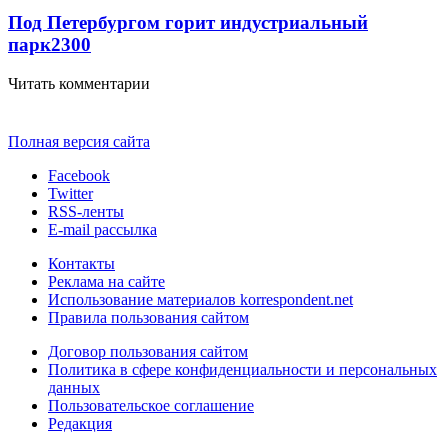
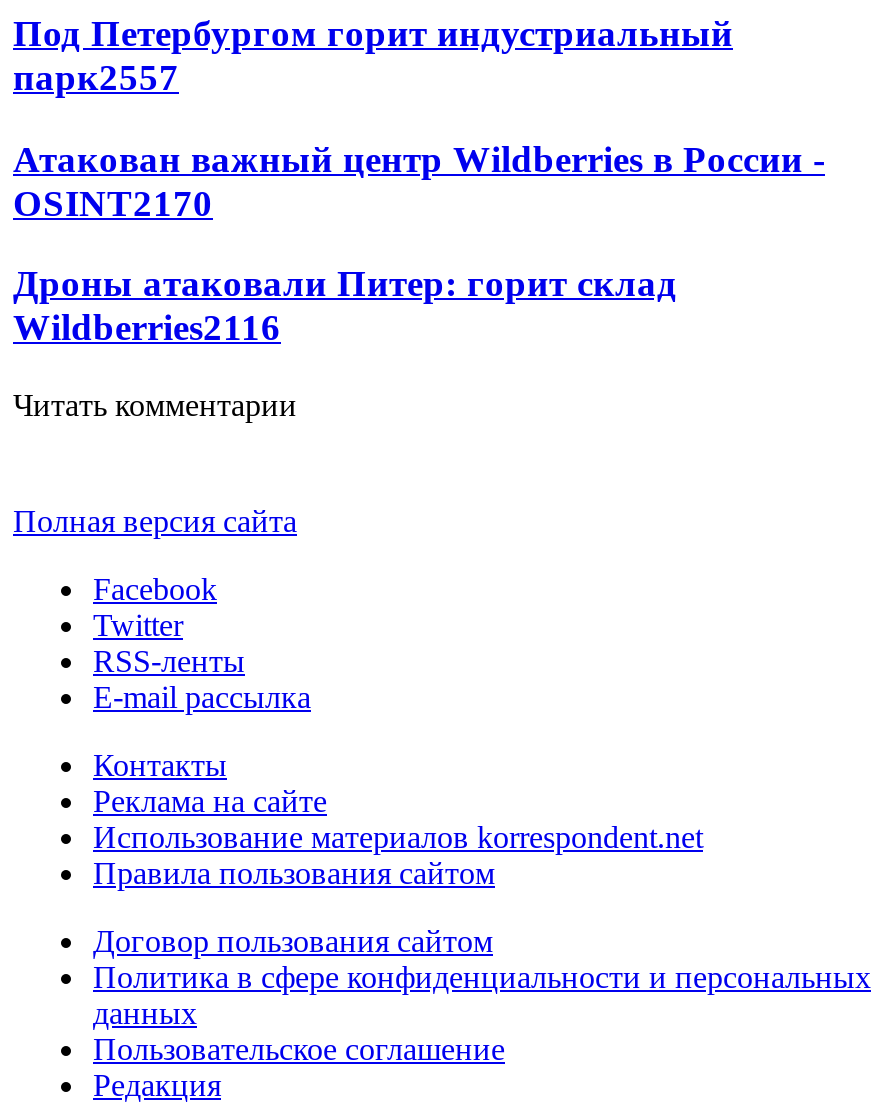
[8,34,91,55] парк2300 -> [13,56,825,348] парк2557 | Атакован важный центр Wildberries в России - | OSINT2170 | Дроны атаковали Питер: горит склад | Wildberries2116

